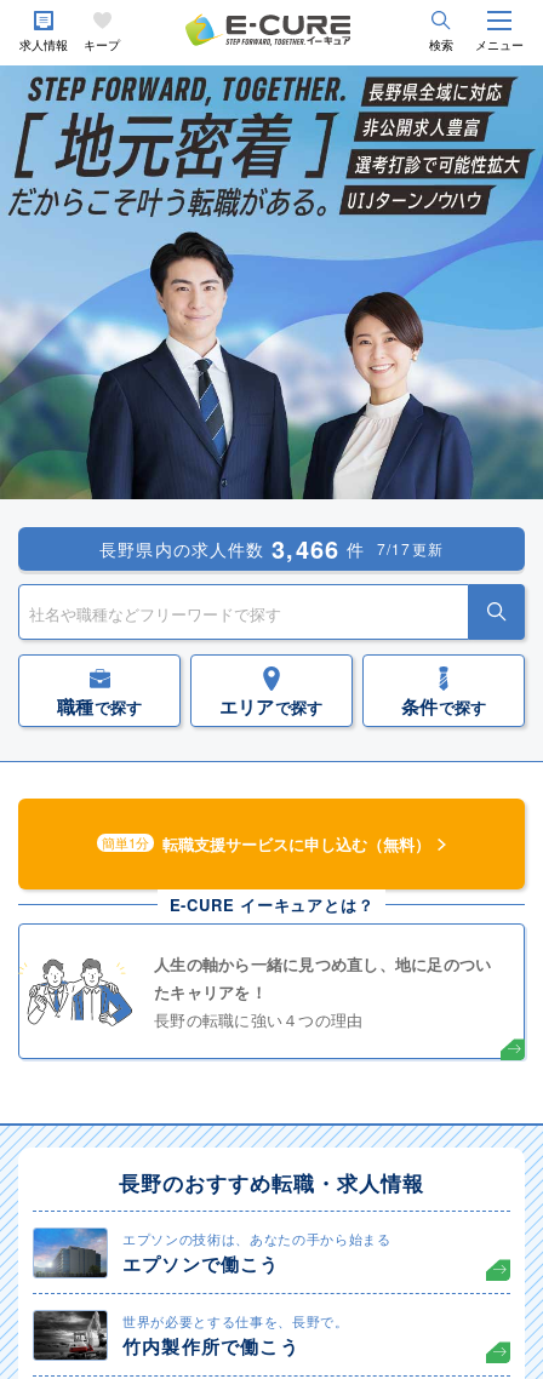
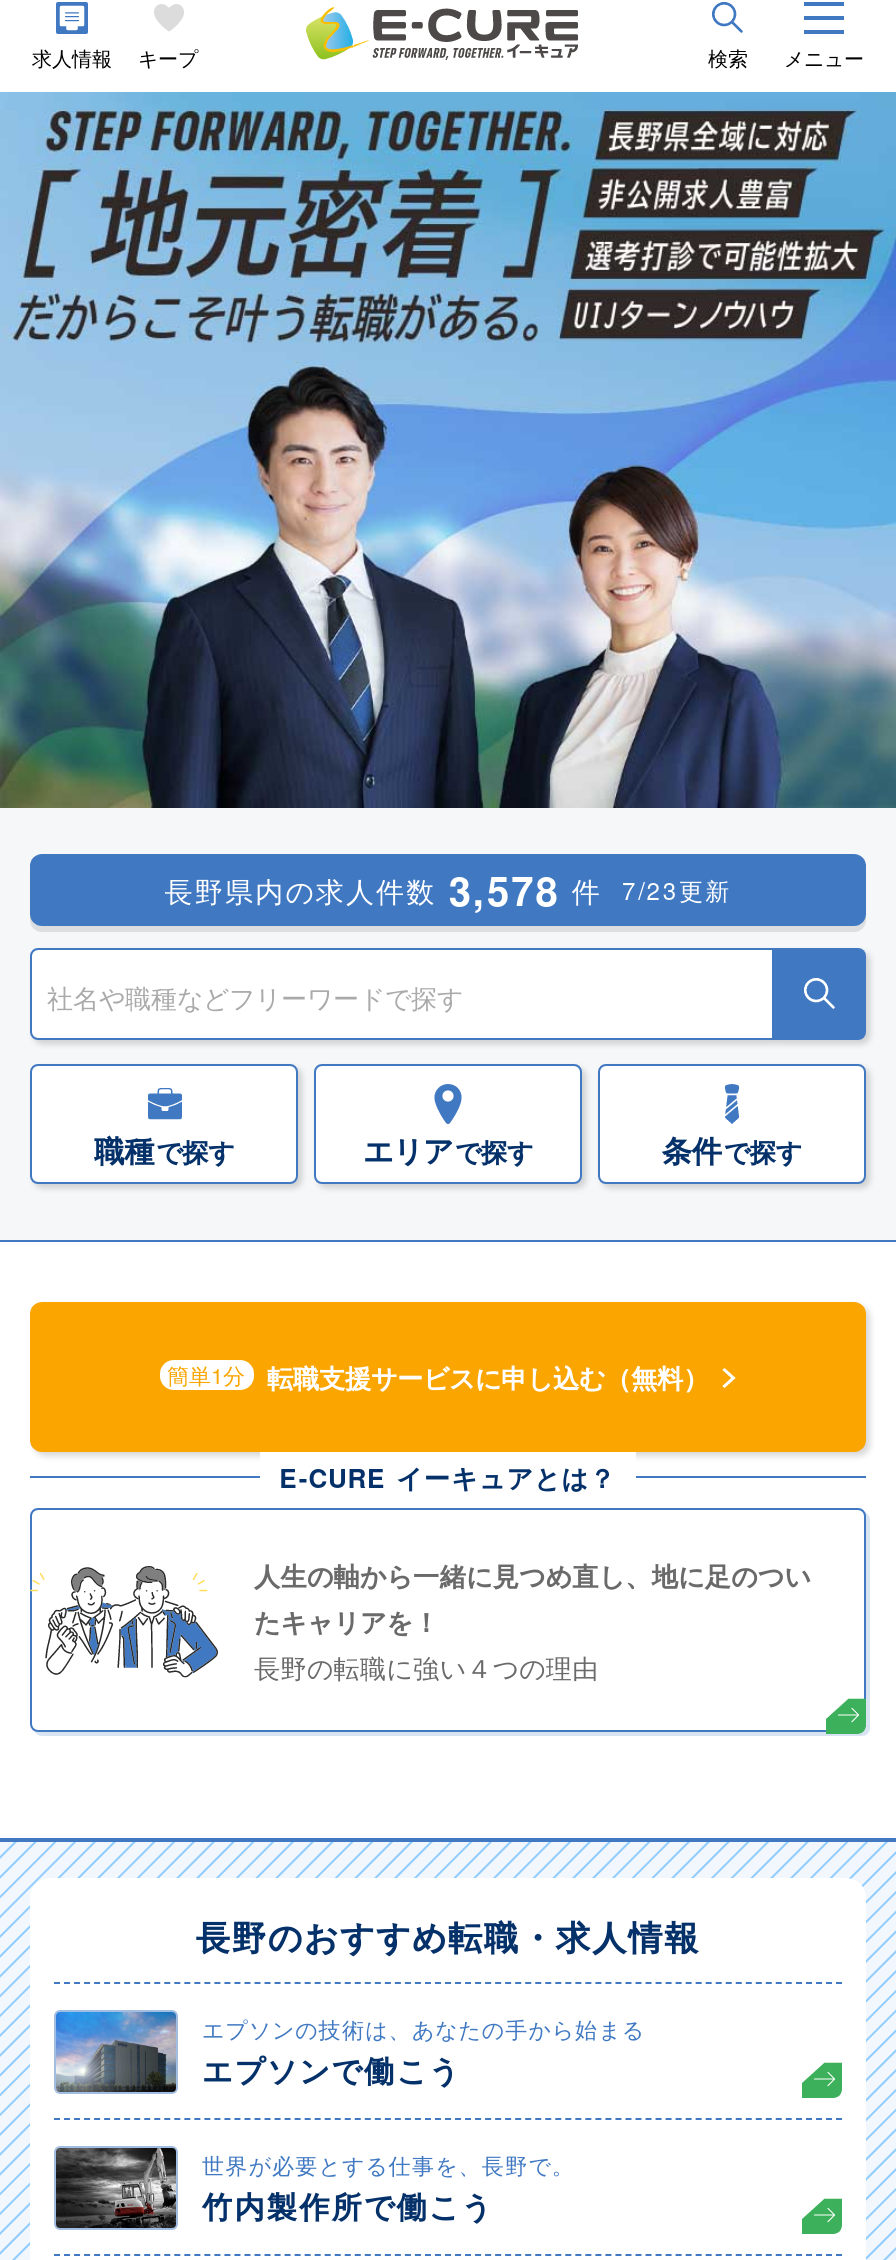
[100,531,443,566] 長野県内の求人件数 3,466 件 7/17更新 -> [164,861,732,919] 長野県内の求人件数 3,578 件 7/23更新

